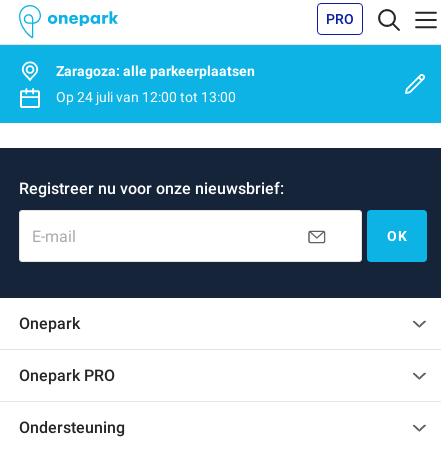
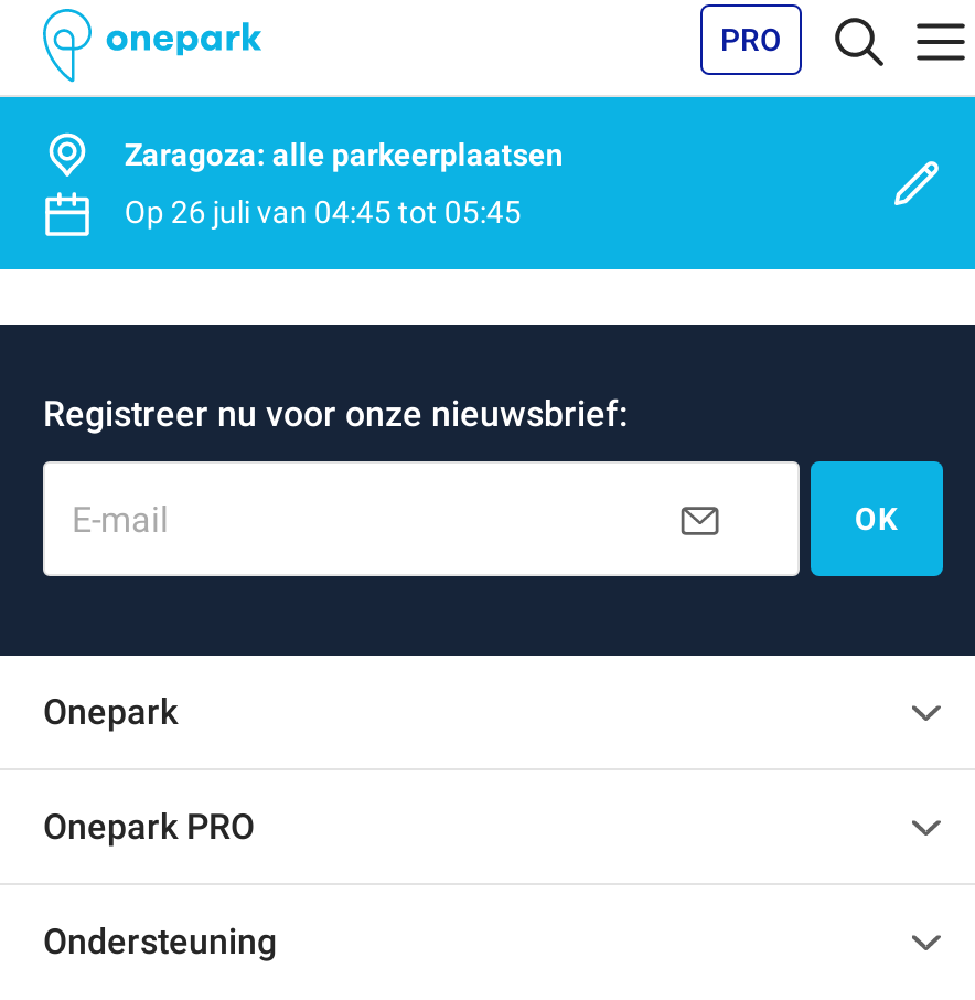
[56,89,236,105] Op 24 juli van 12:00 tot 13:00 -> [124,194,521,229] Op 26 juli van 04:45 tot 05:45

